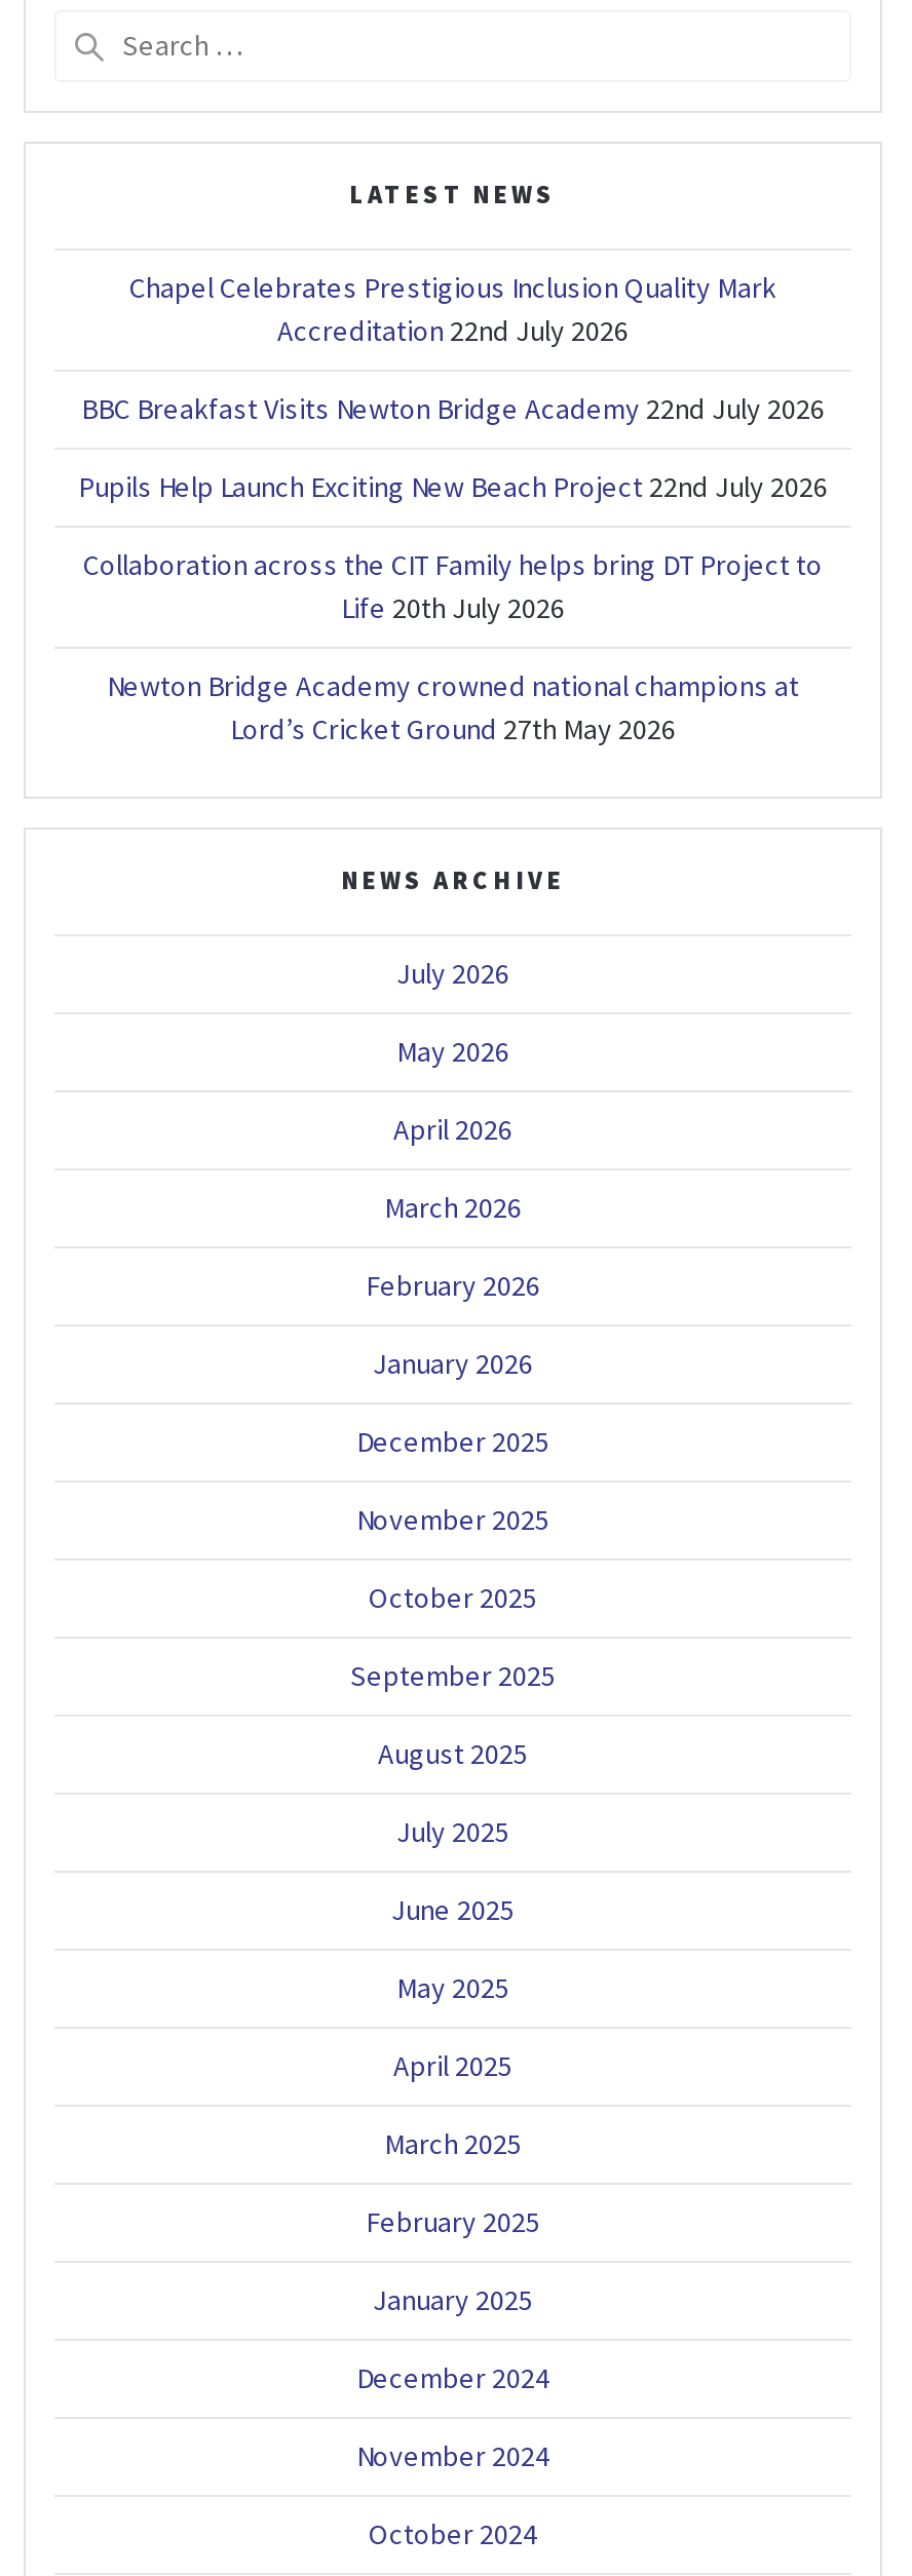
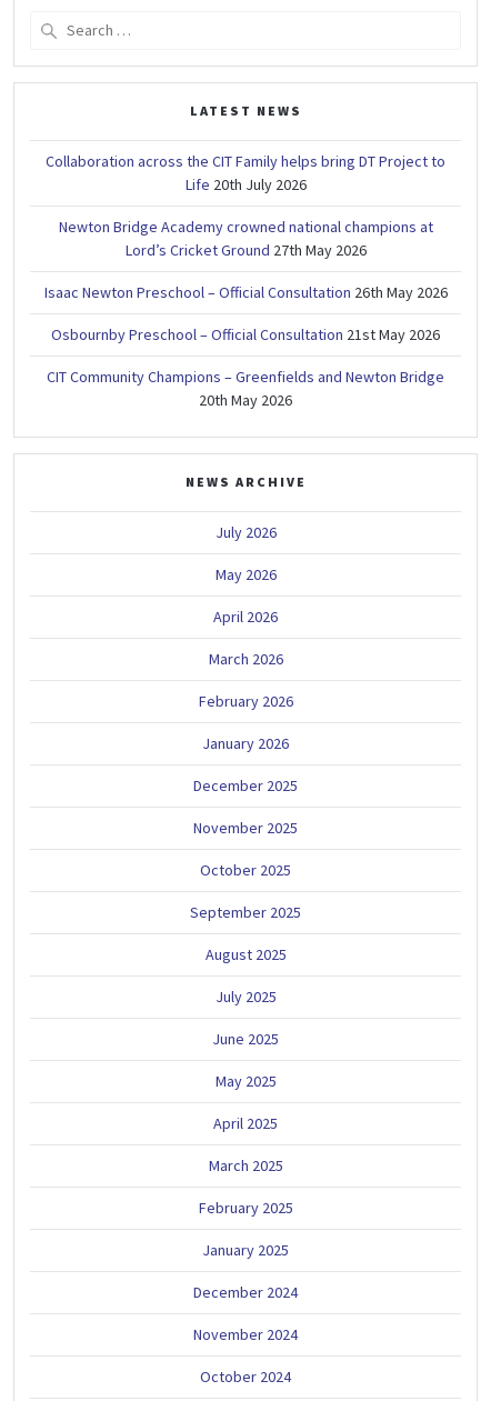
[78,269,828,505] Chapel Celebrates Prestigious Inclusion Quality Mark | Accreditation 22nd July 2026 | BBC Breakfast Visits Newton Bridge Academy 22nd July 2026 | Pupils Help Launch Exciting New Beach Project 22nd July 2026 -> none
moved [83,546,823,747] -> [46,151,445,260]: Collaboration across the CIT Family helps bring DT Project to | Life 20th July 2026 | Newton Bridge Academy crowned national champions at | Lord’s Cricket Ground 27th May 2026
none -> [44,282,447,410] Isaac Newton Preschool – Official Consultation 26th May 2026 | Osbournby Preschool – Official Consultation 21st May 2026 | CIT Community Champions – Greenfields and Newton Bridge | 20th May 2026

